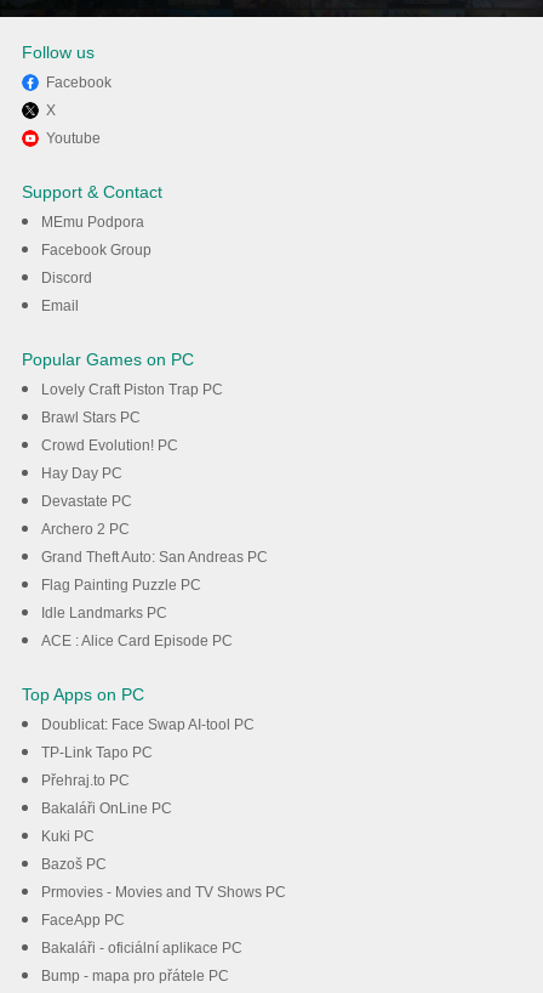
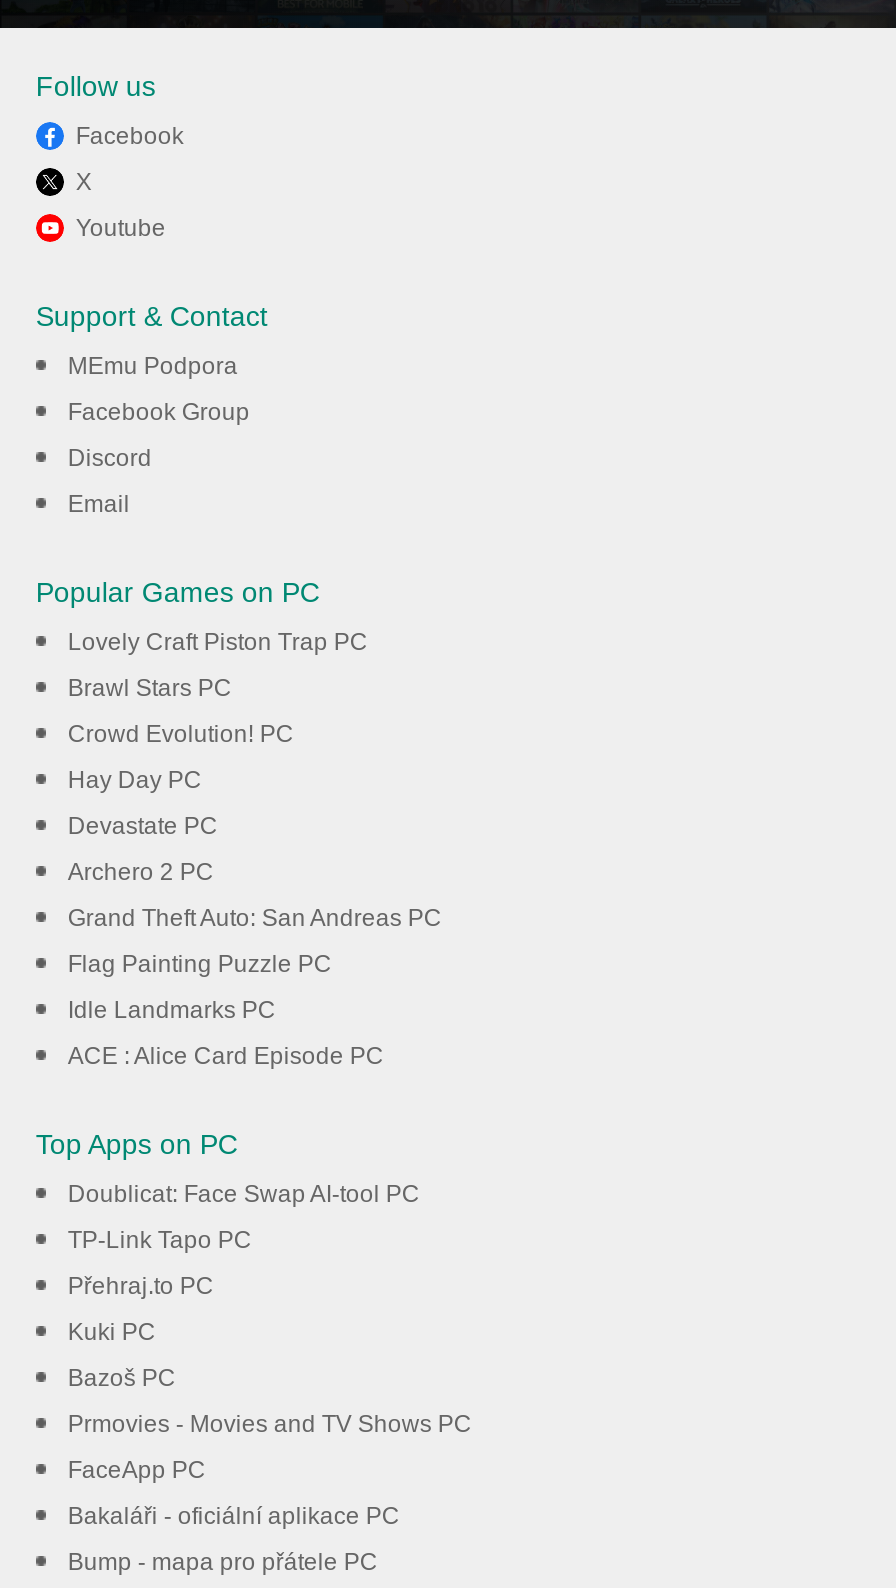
[41,800,172,817] Bakaláři OnLine PC -> none

